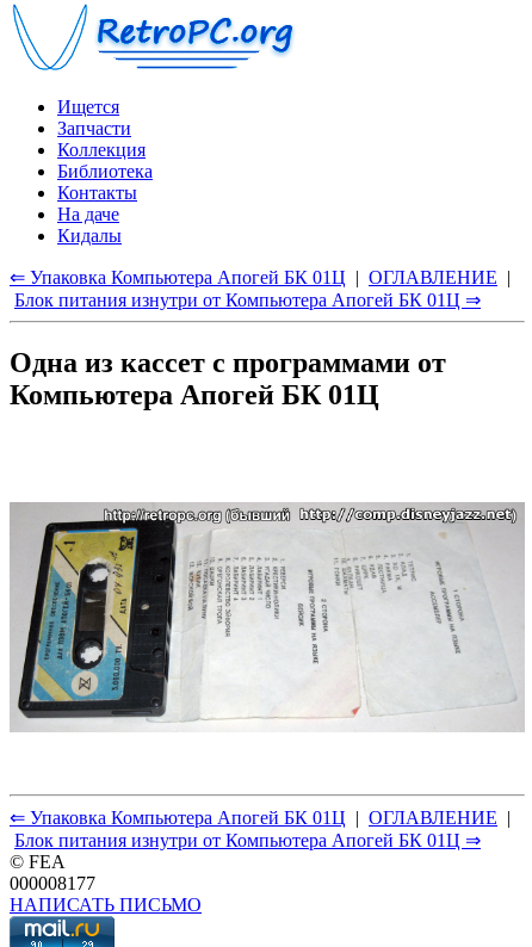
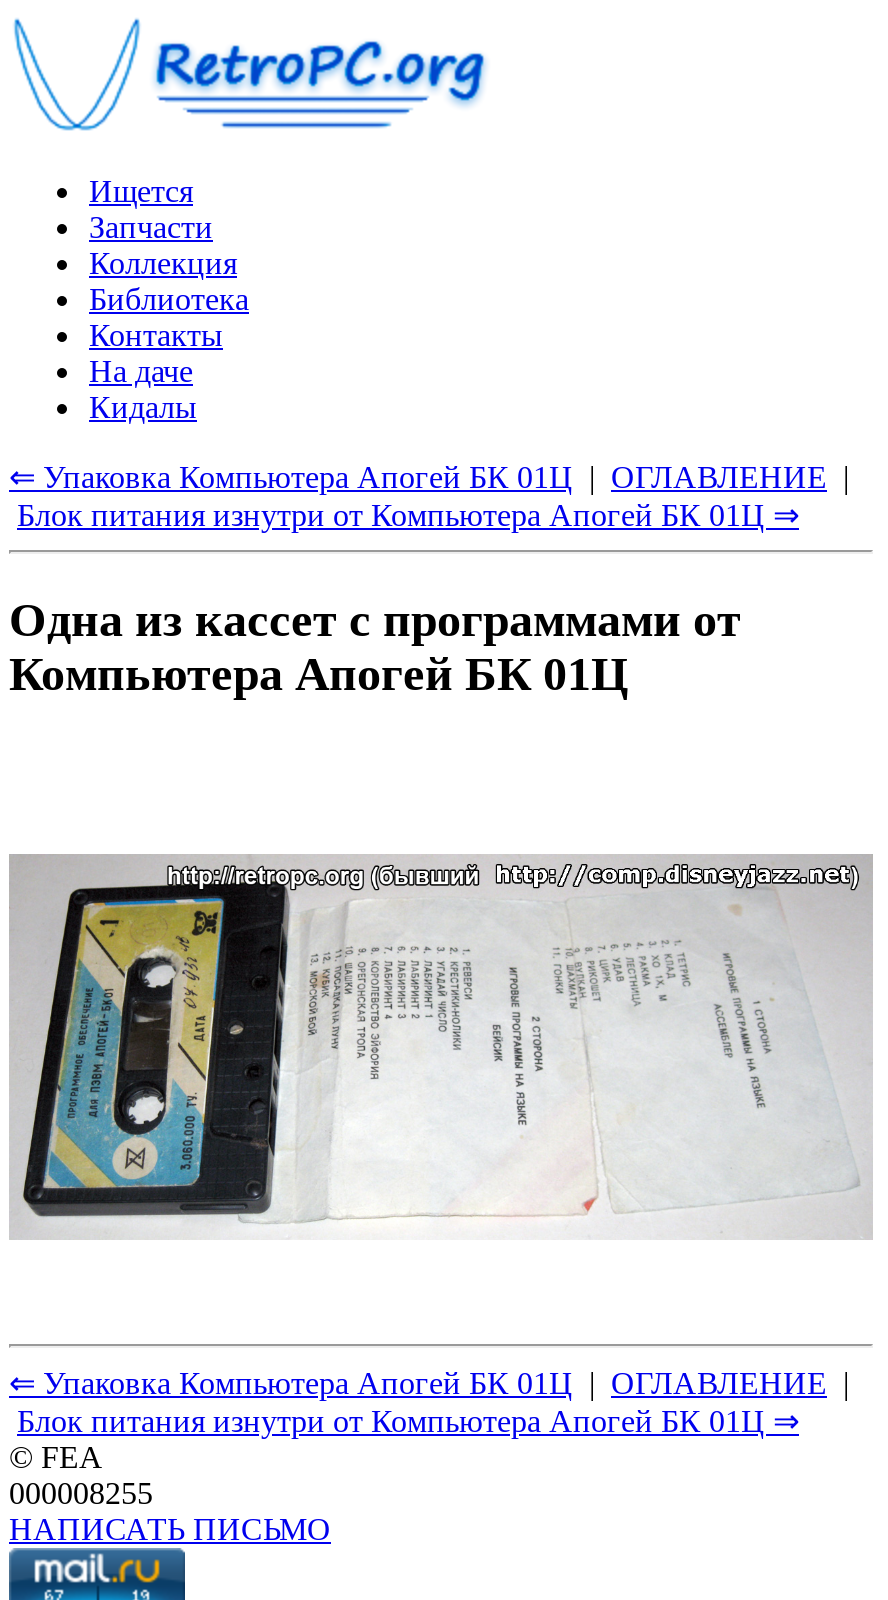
[10,873,95,894] 000008177 -> [9,1477,153,1511] 000008255

